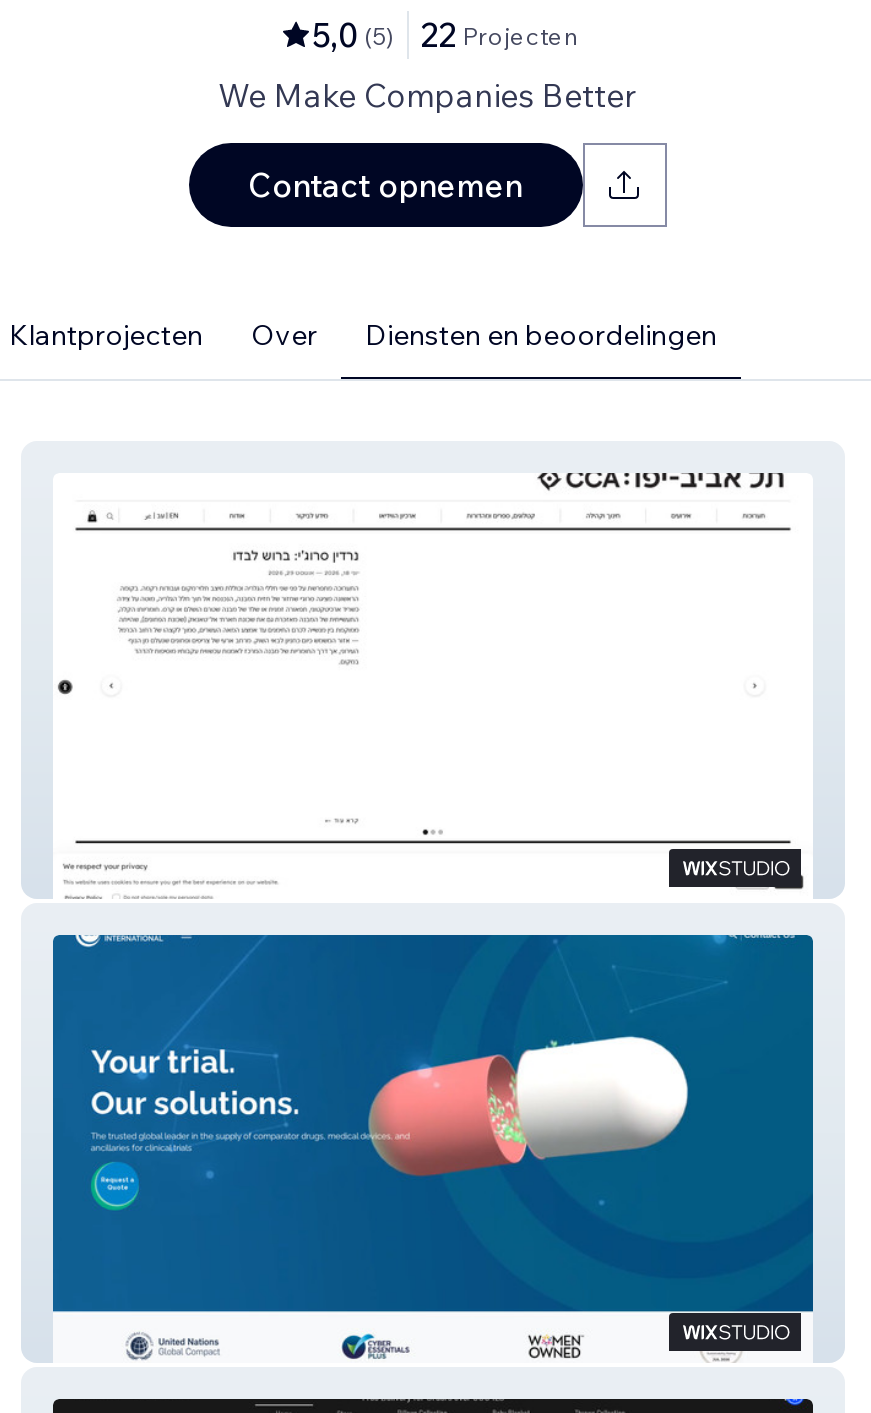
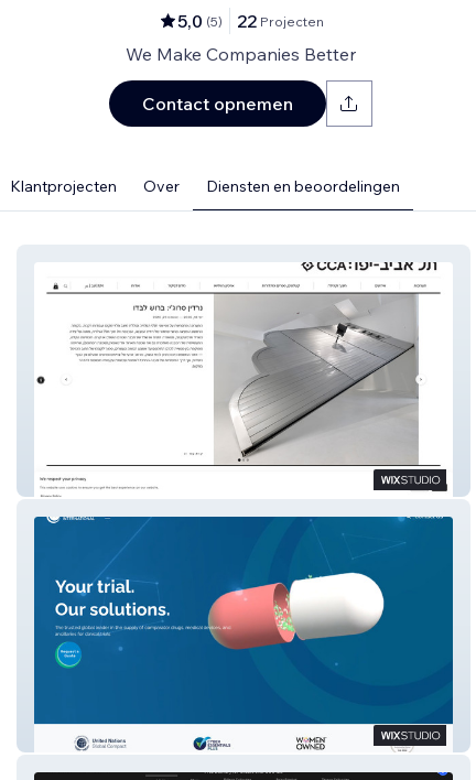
none -> [214,293,420,463] [image]

